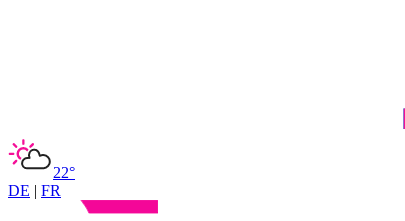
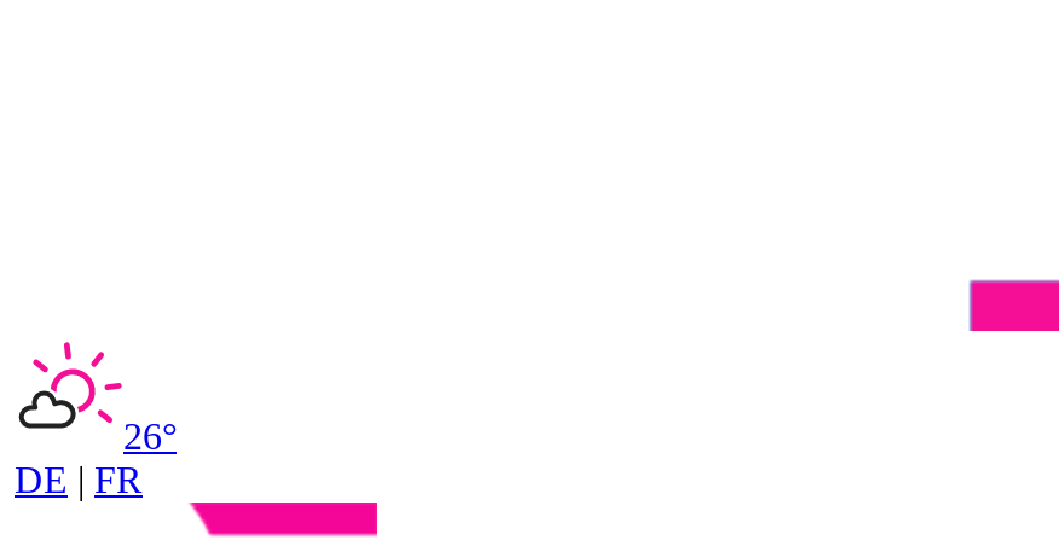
[8,134,75,181] [image] | 22° -> [17,341,176,457] [image] | 26°

